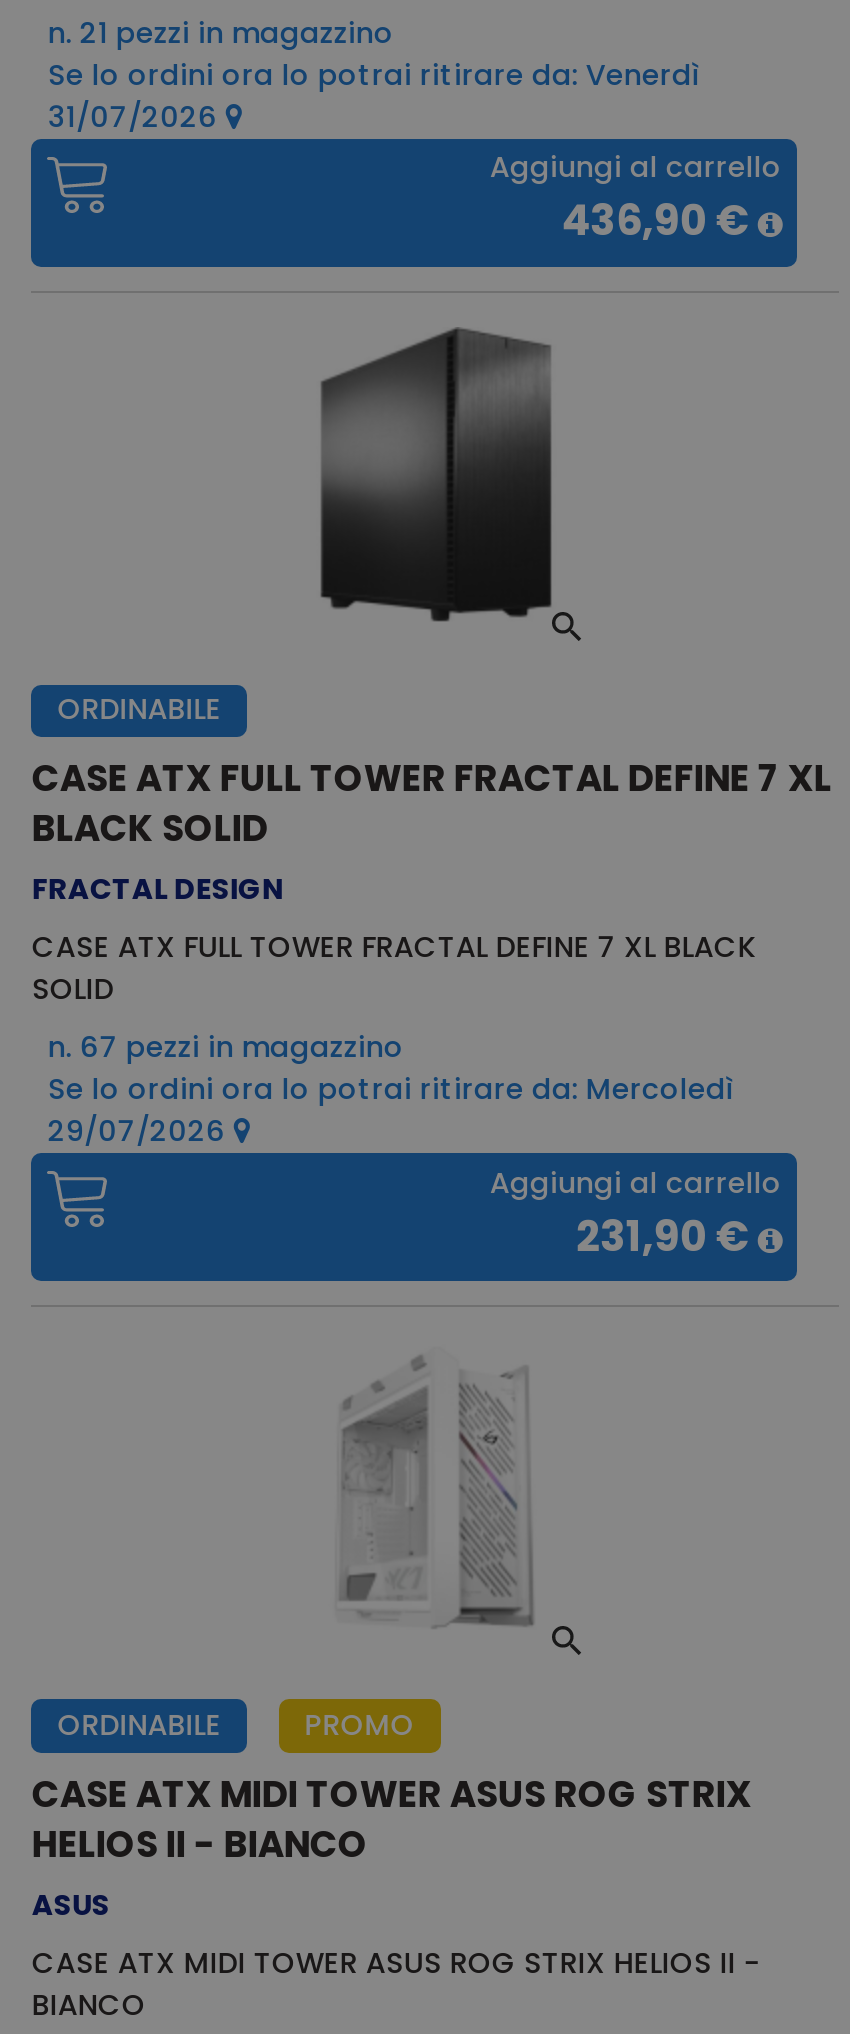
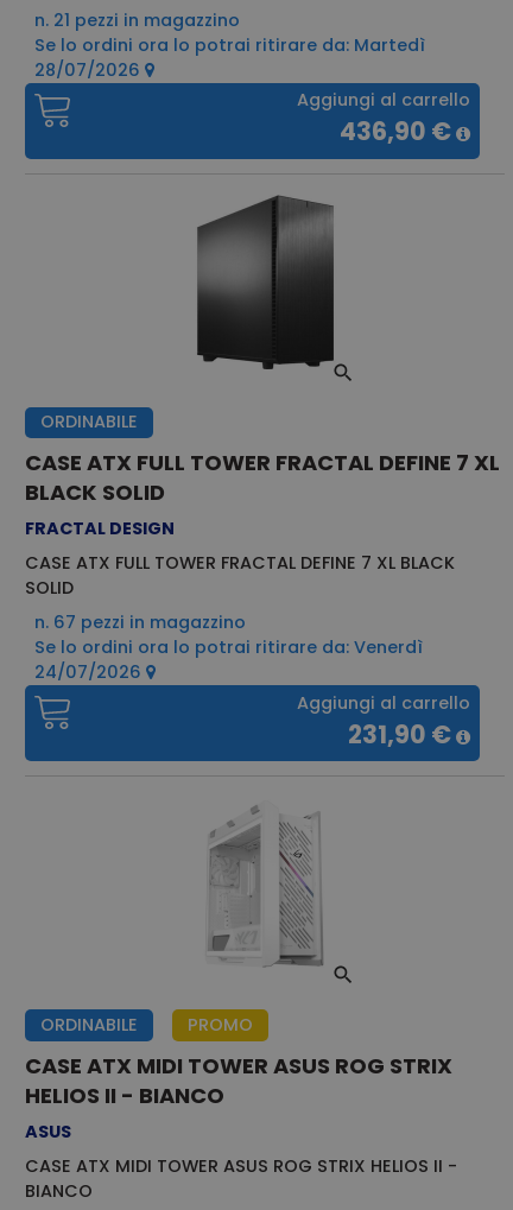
moved [48,54,702,94] -> [35,635,423,659]: Se lo ordini ora lo potrai ritirare da: Venerdì
none -> [35,33,426,56] Se lo ordini ora lo potrai ritirare da: Martedì
[48,96,226,136] 31/07/2026 -> [35,58,145,81] 28/07/2026
[48,1069,736,1109] Se lo ordini ora lo potrai ritirare da: Mercoledì -> none
[48,1111,234,1151] 29/07/2026 -> [35,660,147,684] 24/07/2026

